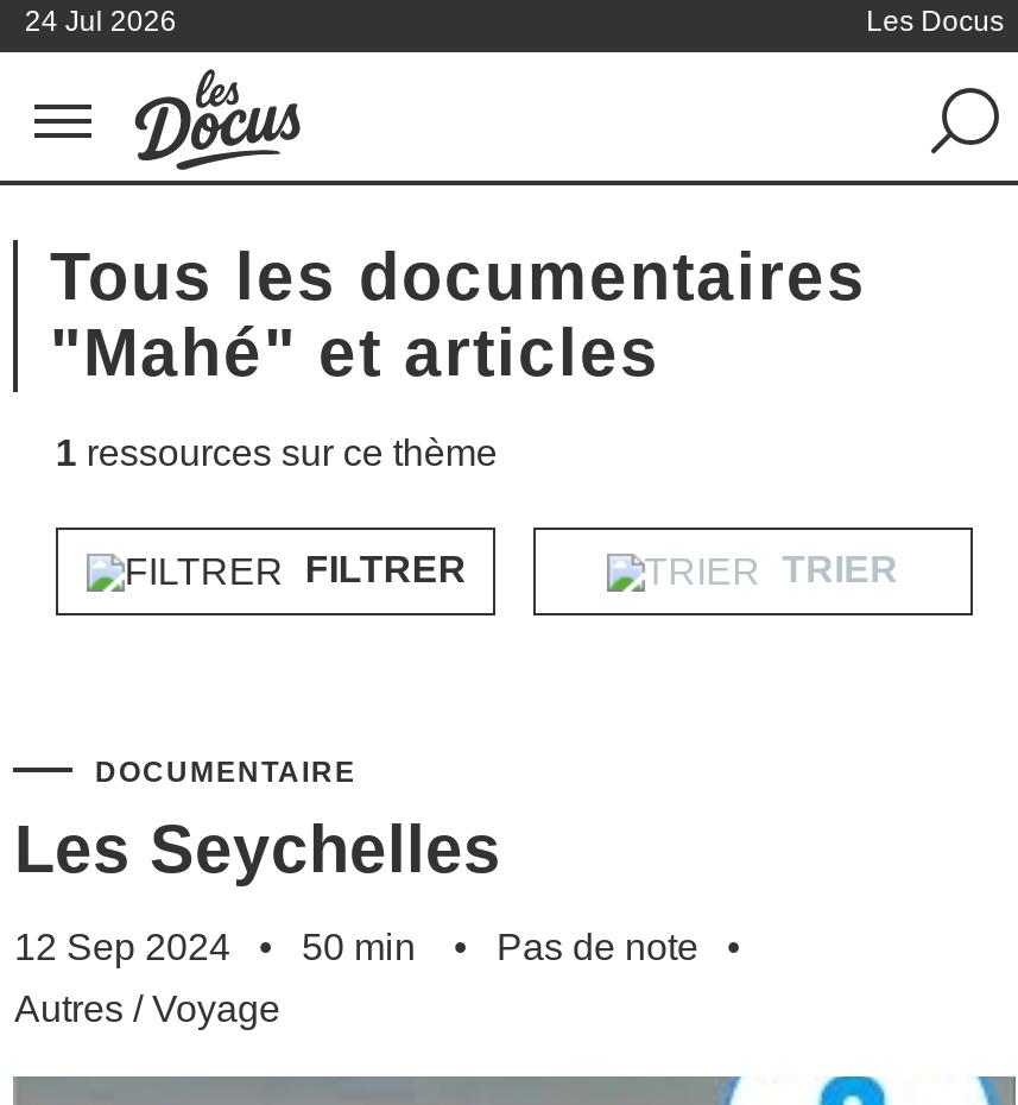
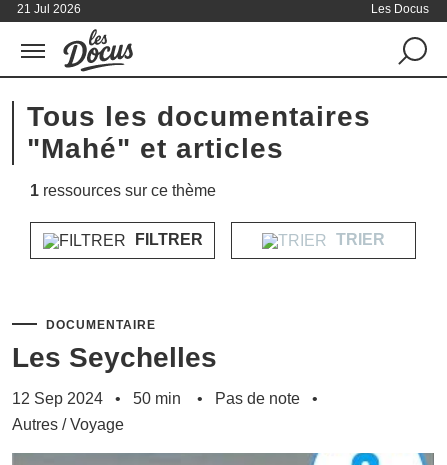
[25,5,177,38] 24 Jul 2026 -> [17,2,81,16] 21 Jul 2026

